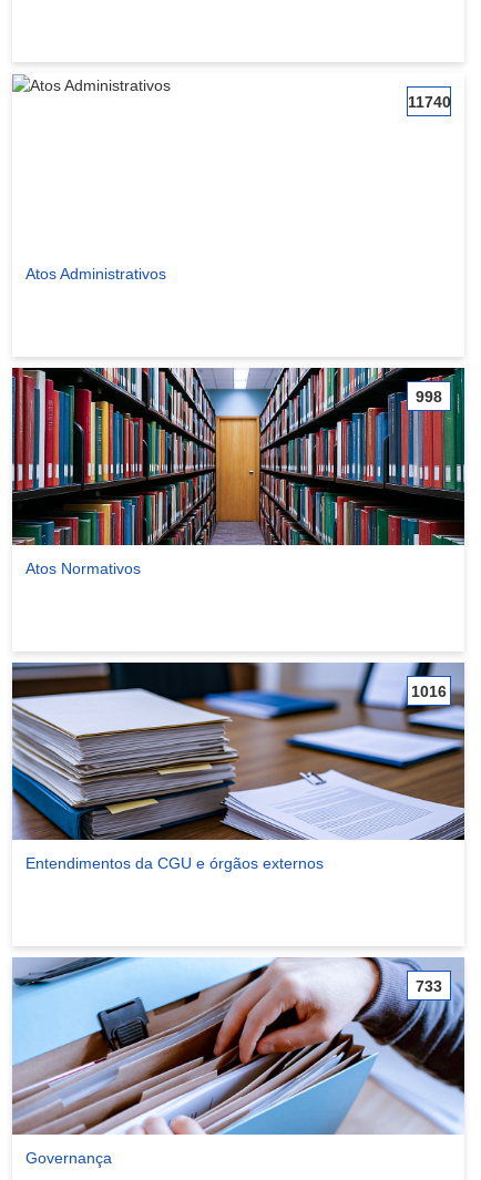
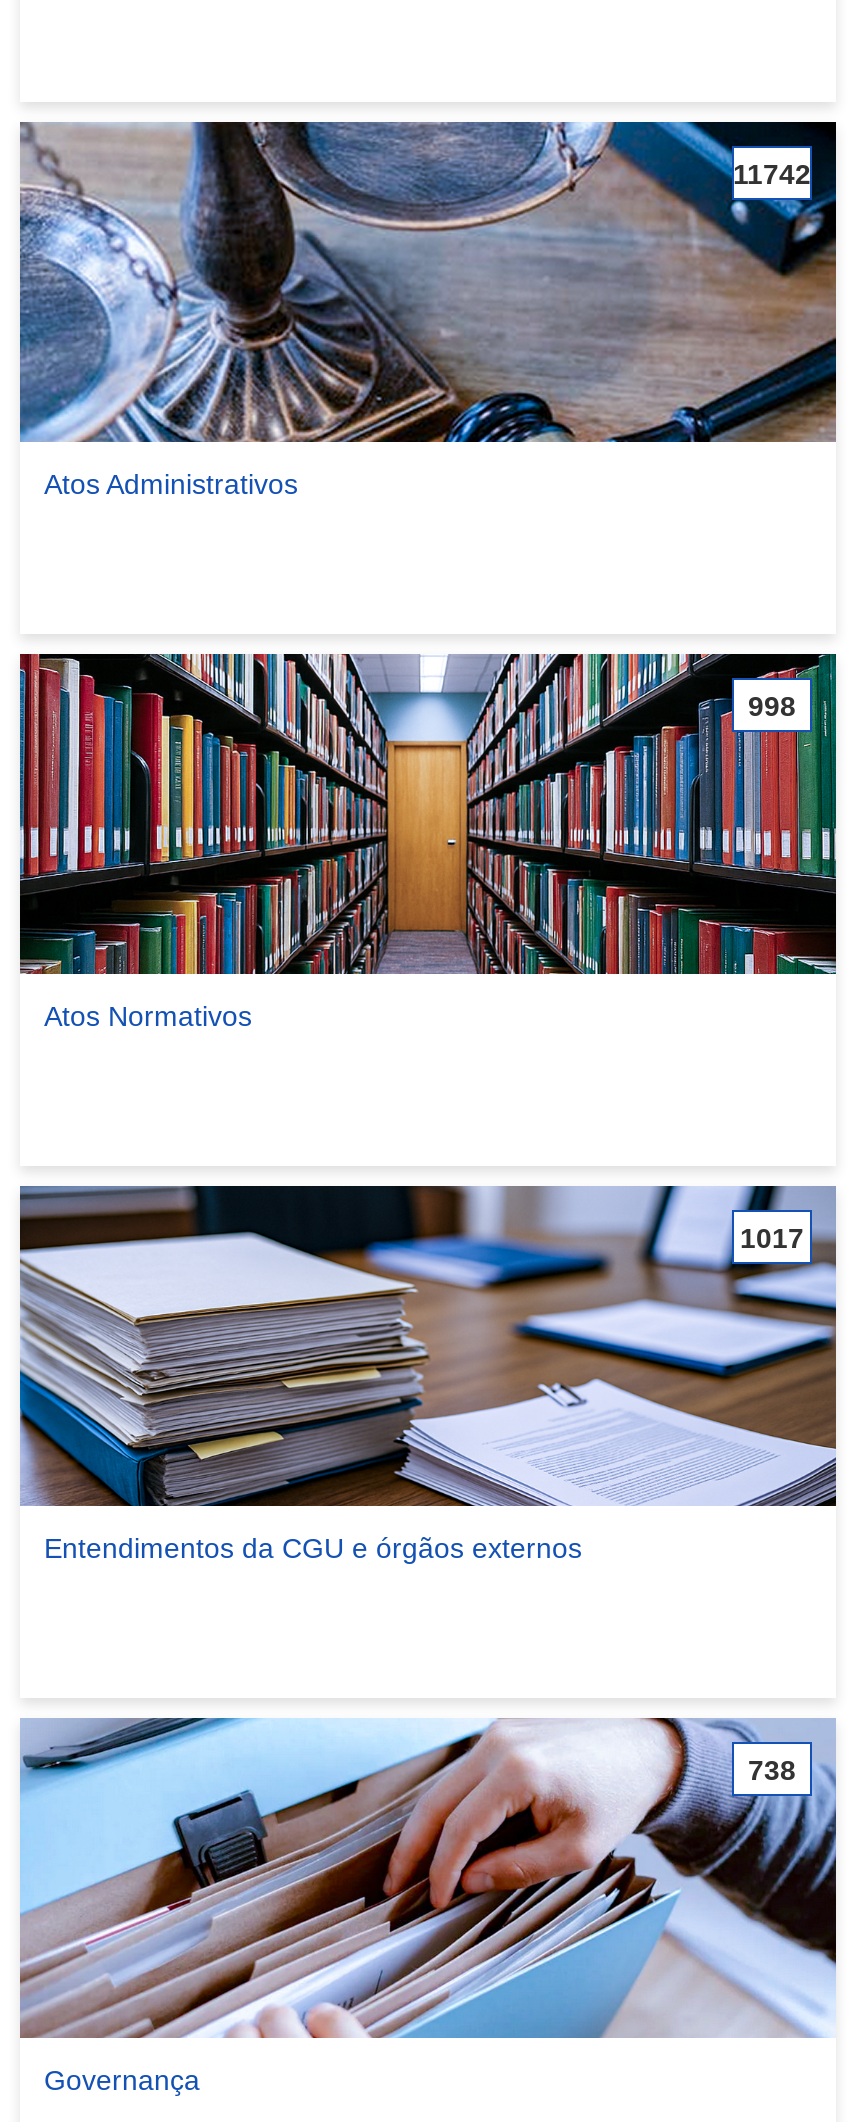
none -> [18,120,838,444] [image]
[407,93,451,110] 11740 -> [733,157,811,189] 11742
[411,682,447,700] 1016 -> [740,1221,804,1253] 1017
[416,977,442,994] 733 -> [748,1753,796,1785] 738

